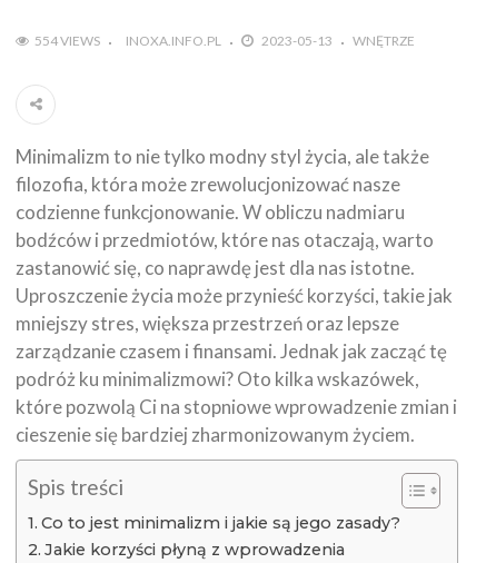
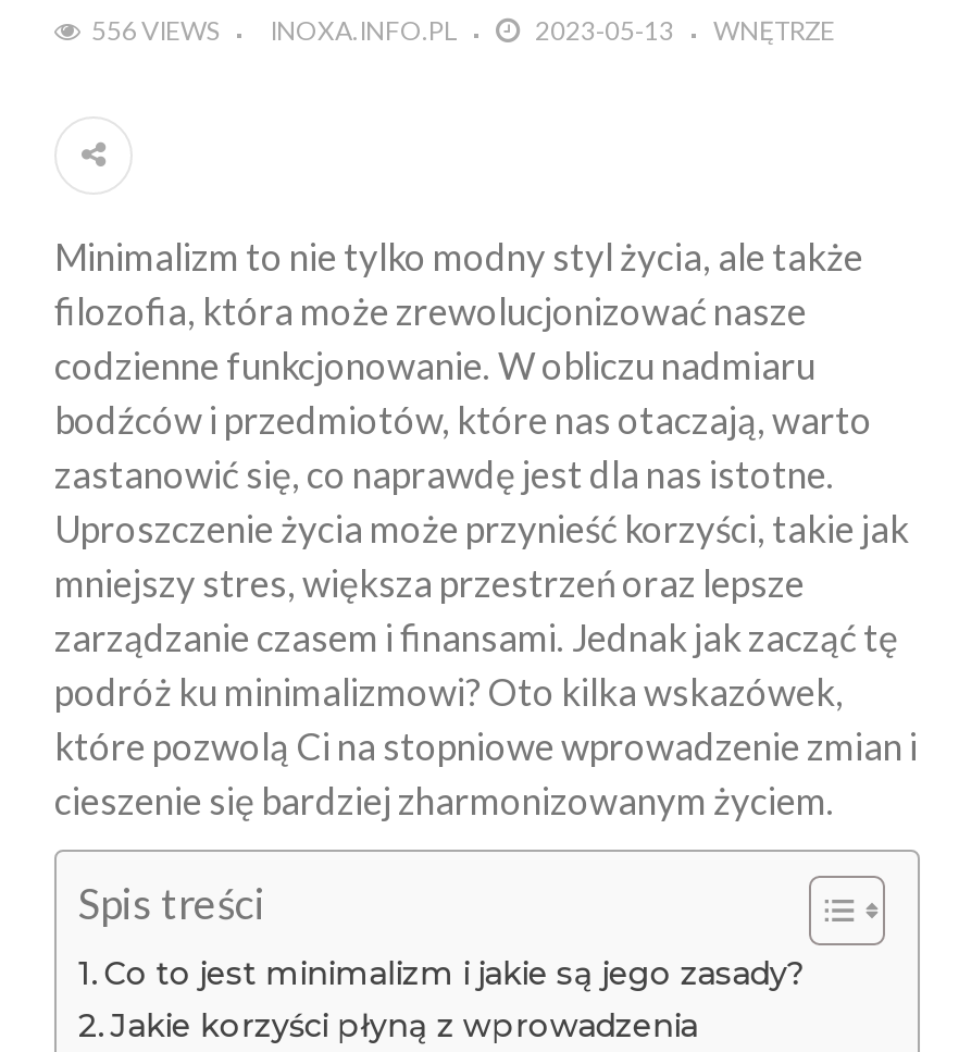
[34,32,221,49] 554 VIEWS INOXA.INFO.PL -> [91,13,457,46] 556 VIEWS INOXA.INFO.PL

